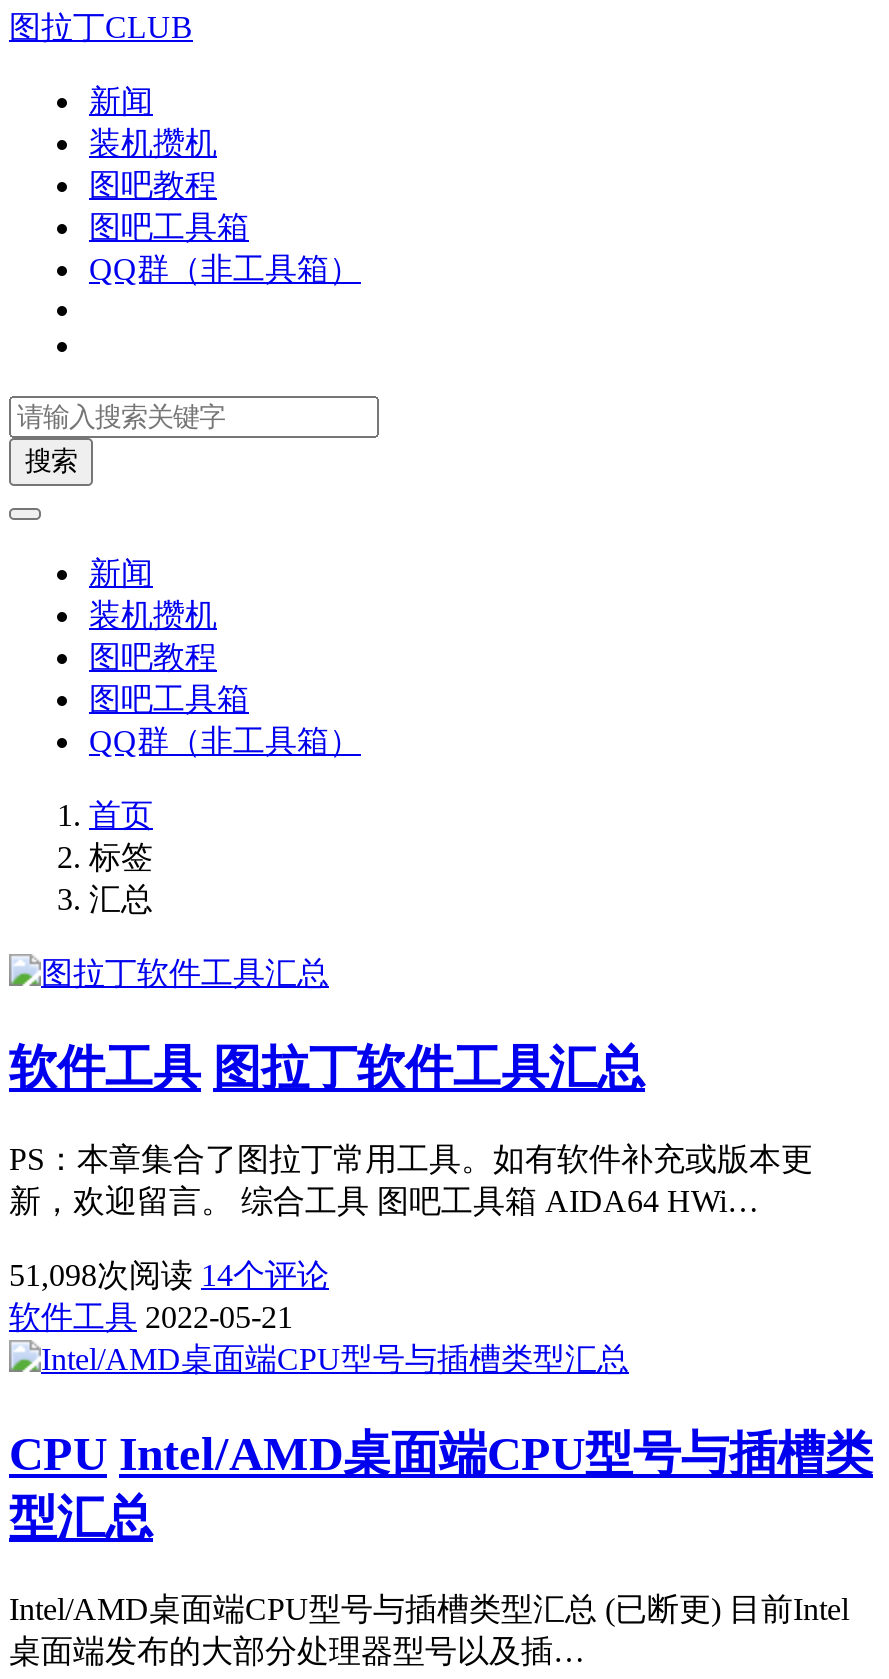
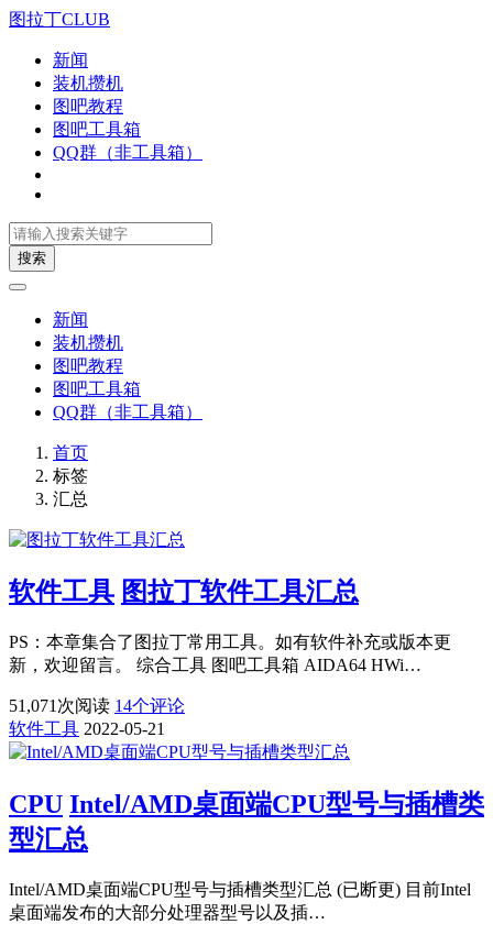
[9,1258,329,1292] 51,098次阅读 14个评论 -> [9,696,185,715] 51,071次阅读 14个评论

